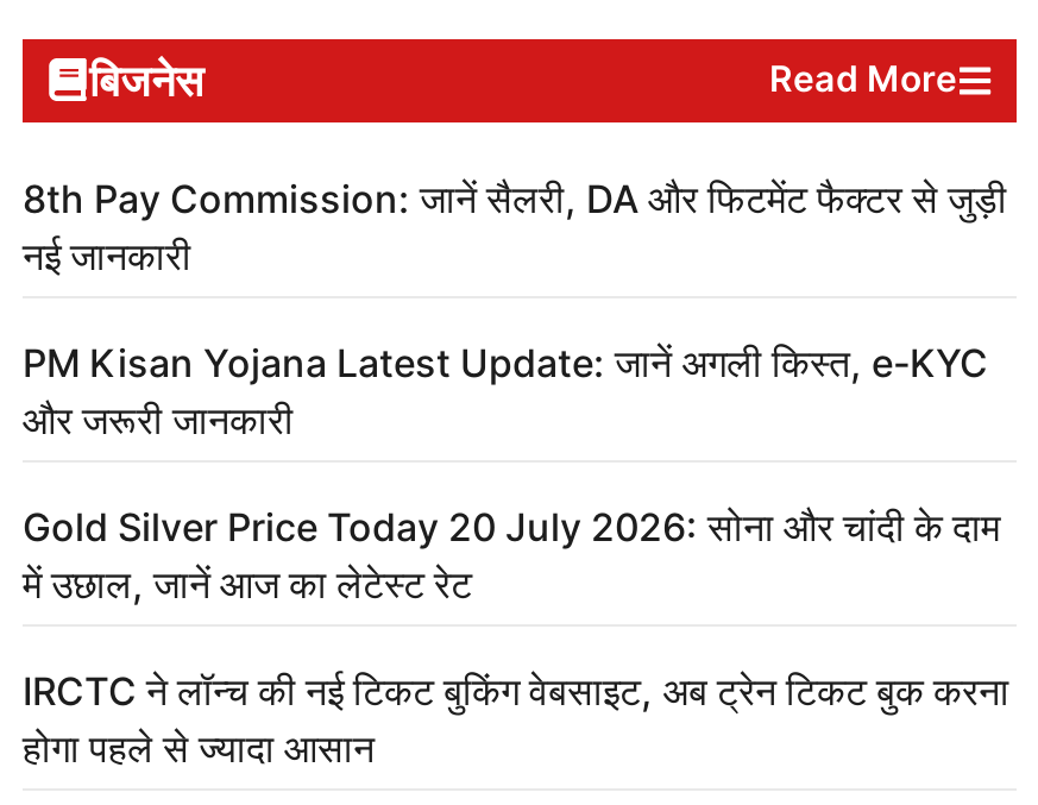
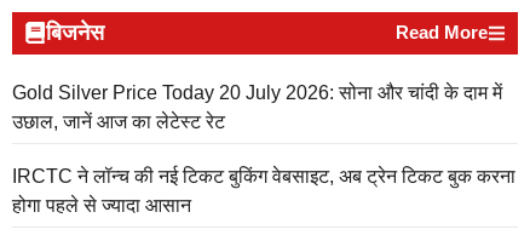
[23,174,1007,607] 8th Pay Commission: जानें सैलरी, DA और फिटमेंट फैक्टर से जुड़ी | नई जानकारी | PM Kisan Yojana Latest Update: जानें अगली किस्त, e-KYC | और जरूरी जानकारी | Gold Silver Price Today 20 July 2026: सोना और चांदी के दाम | में उछाल, जानें आज का लेटेस्ट रेट -> [12,82,502,132] Gold Silver Price Today 20 July 2026: सोना और चांदी के दाम में | उछाल, जानें आज का लेटेस्ट रेट

